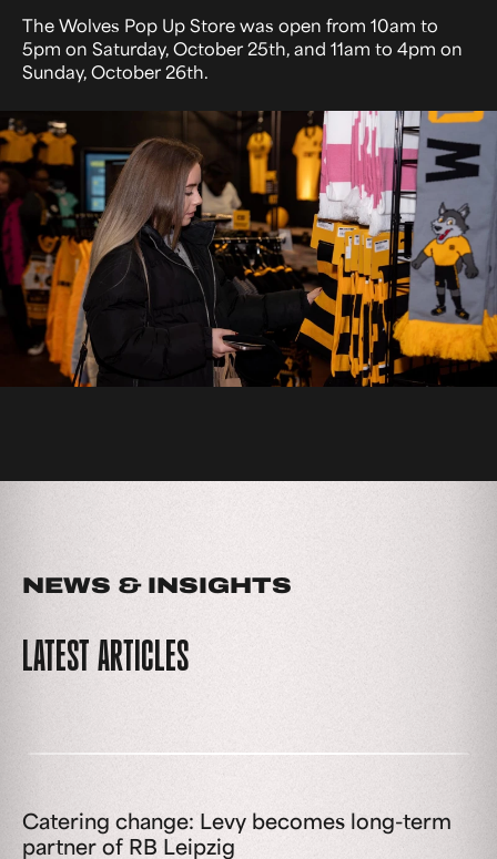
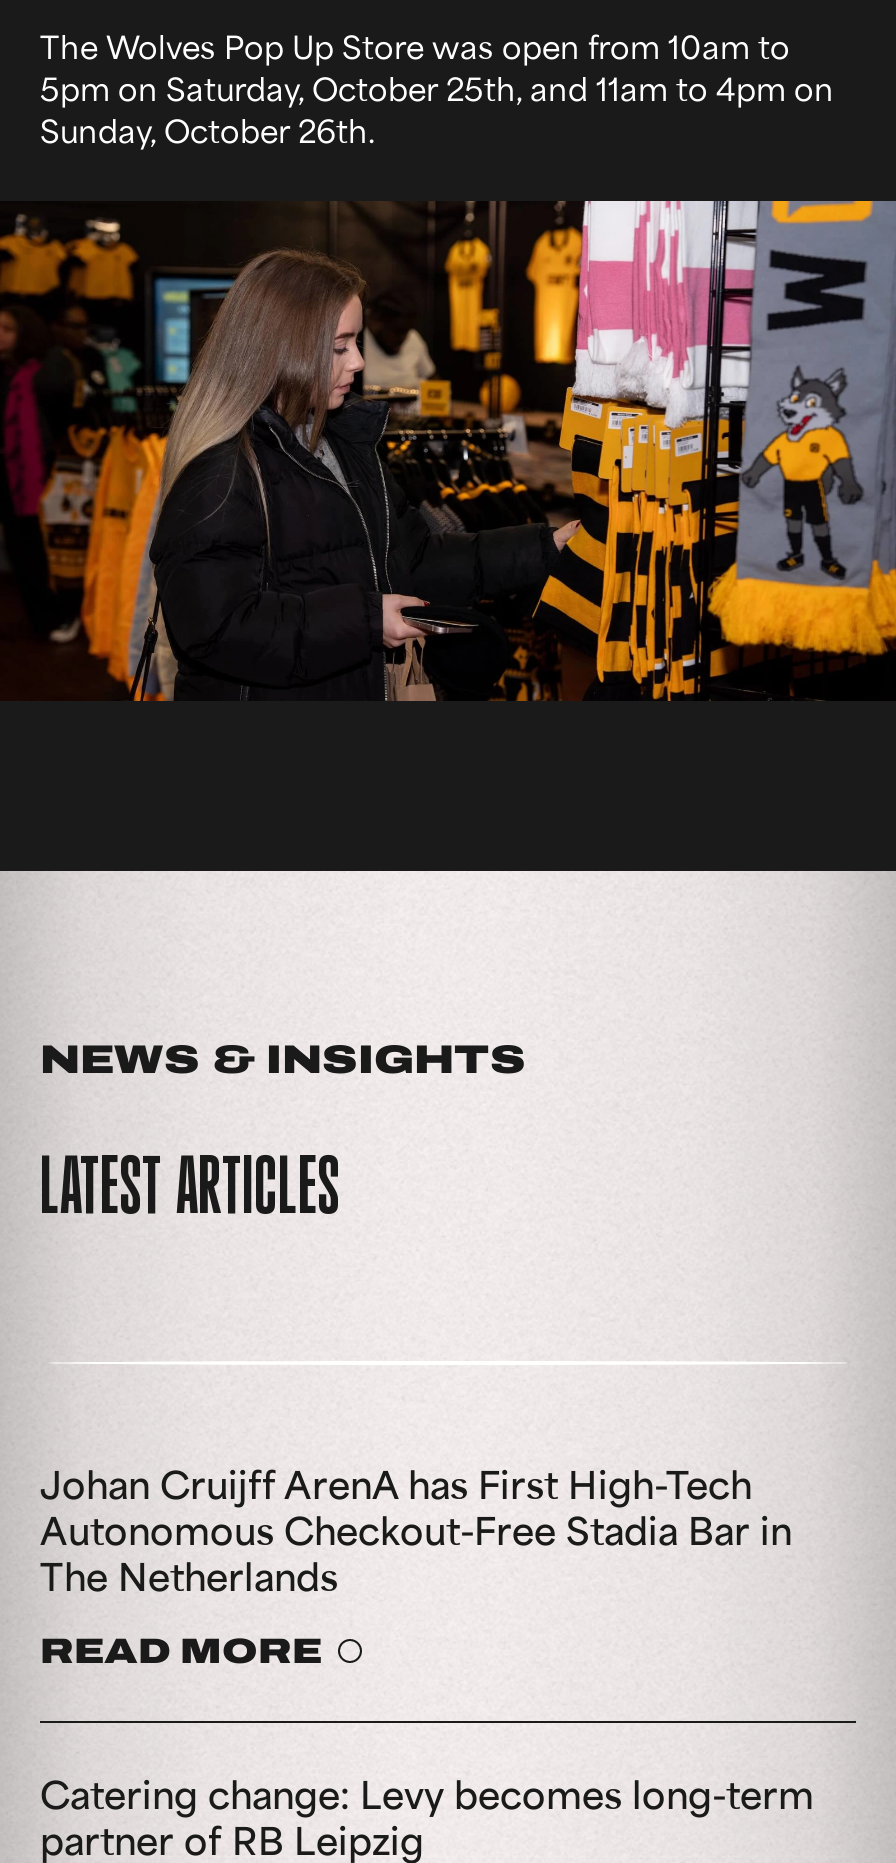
none -> [40,1458,792,1678] Johan Cruijff ArenA has First High-Tech | Autonomous Checkout-Free Stadia Bar in | The Netherlands | READ MORE

